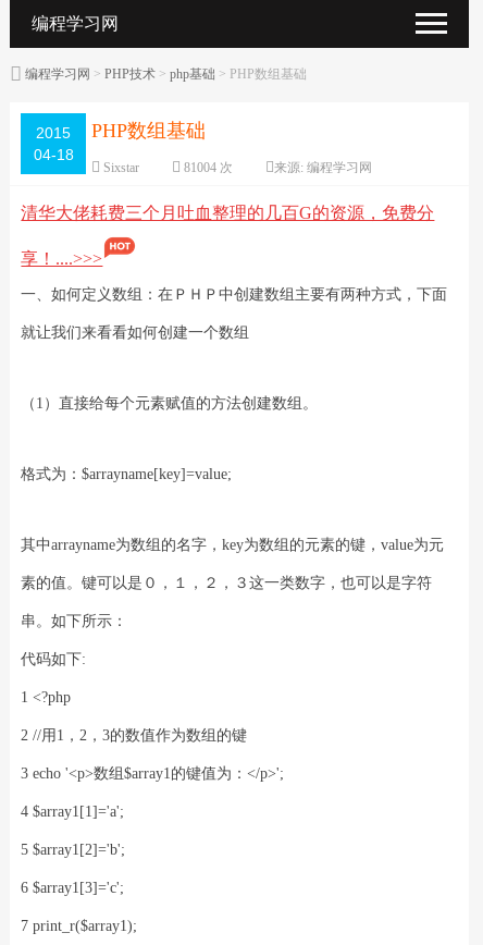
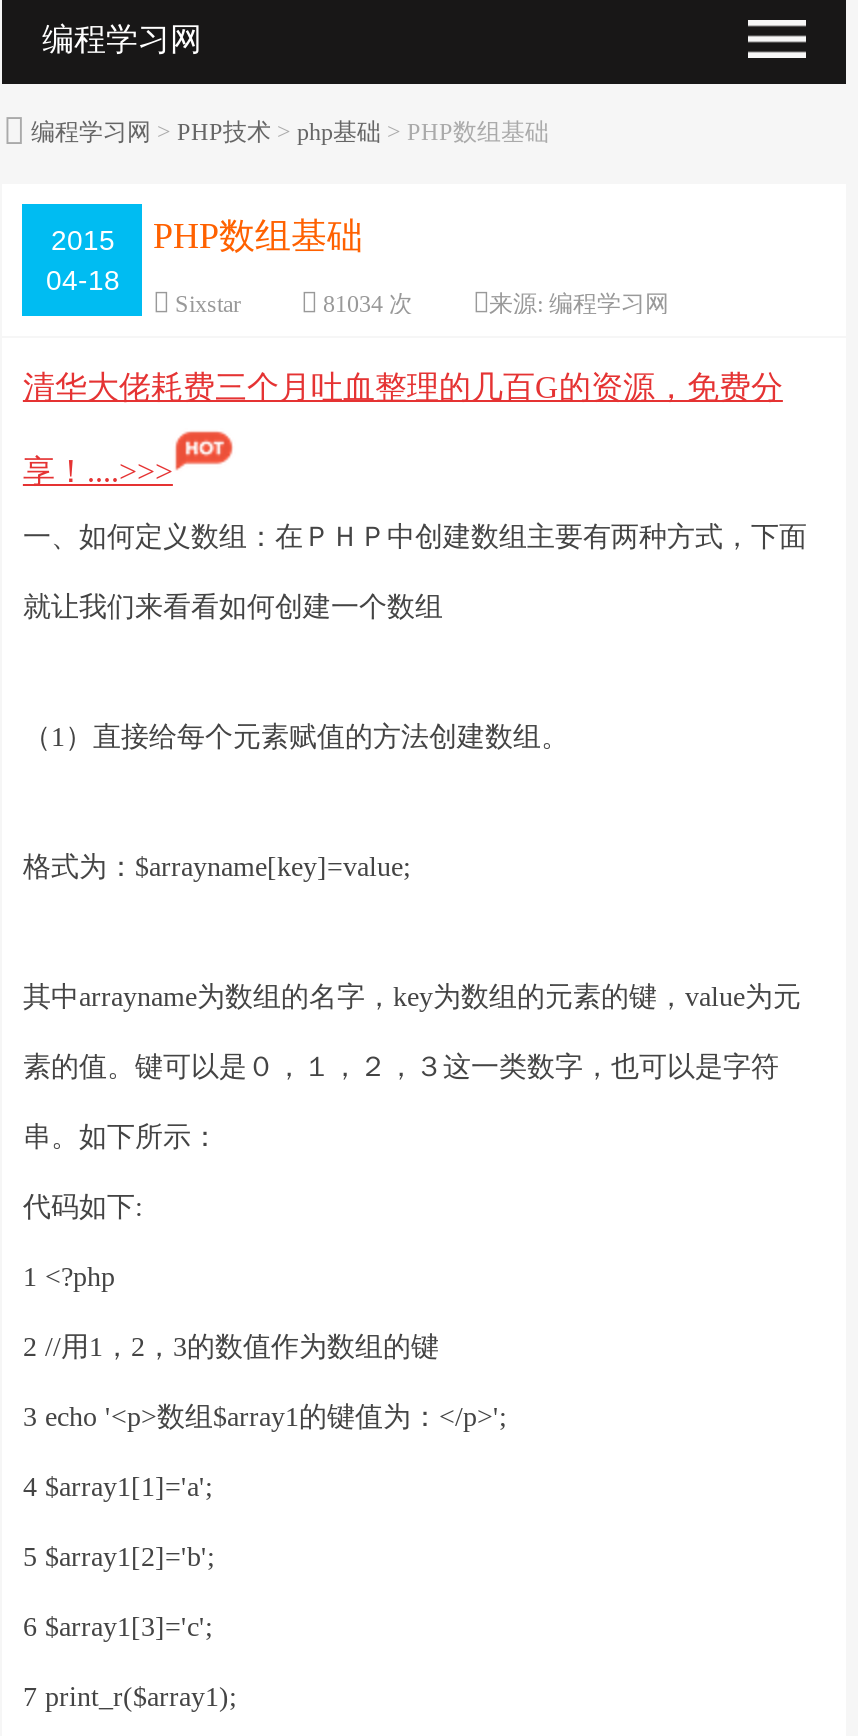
[184,160,233,175] 81004次 -> [323,290,413,318] 81034次

